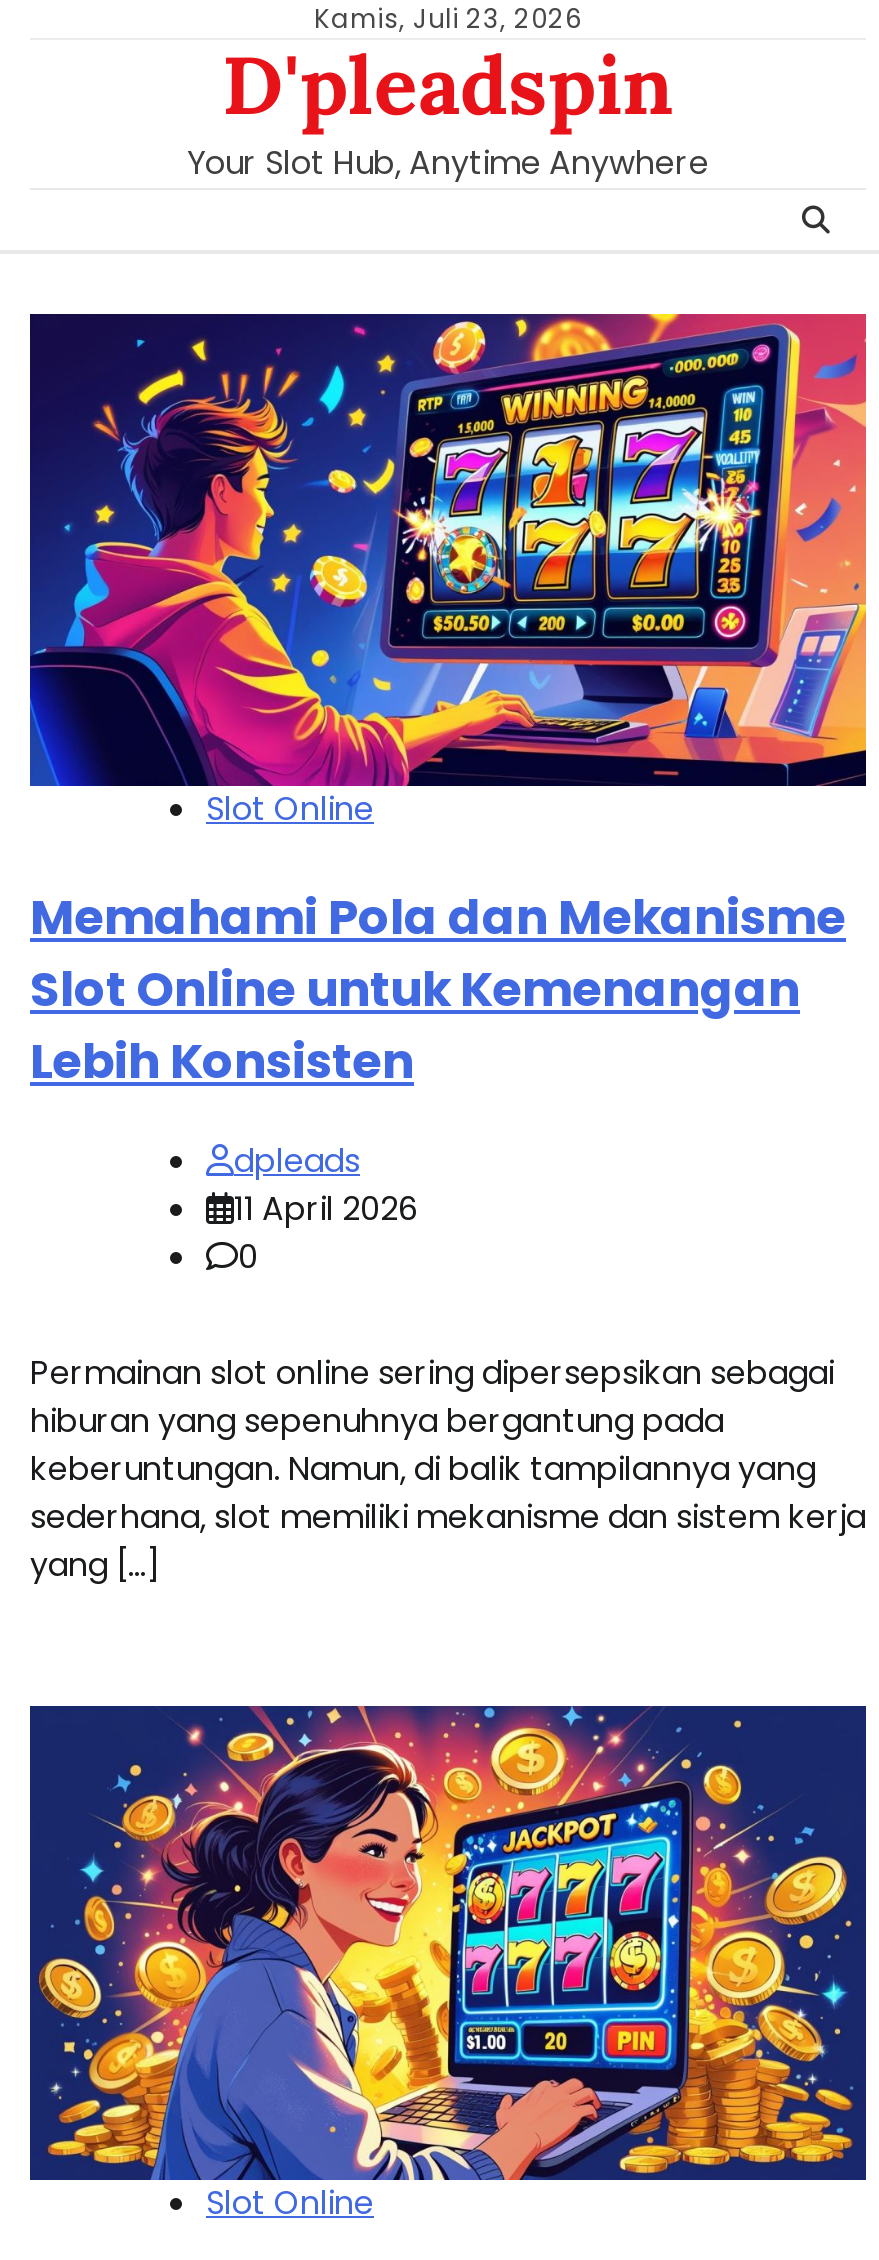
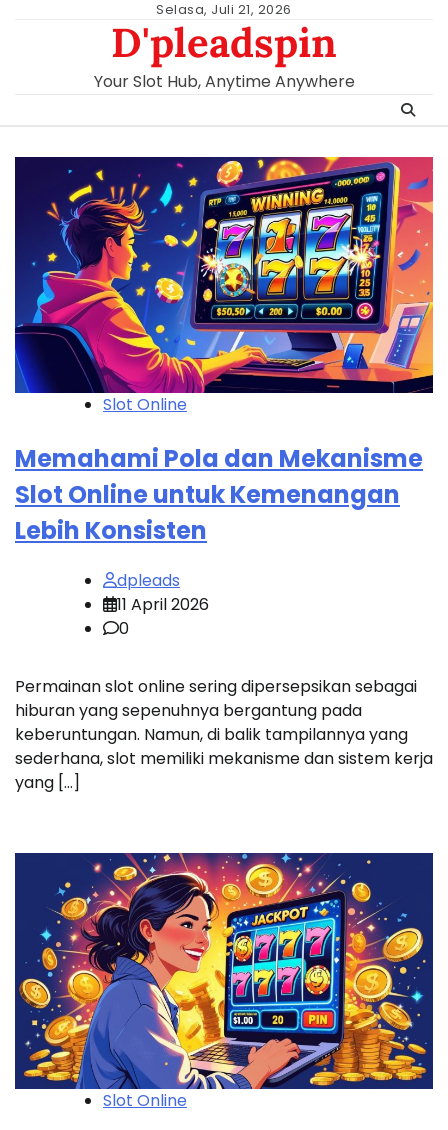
[314,0,582,38] Kamis, Juli 23, 2026 -> [156,0,292,19] Selasa, Juli 21, 2026

